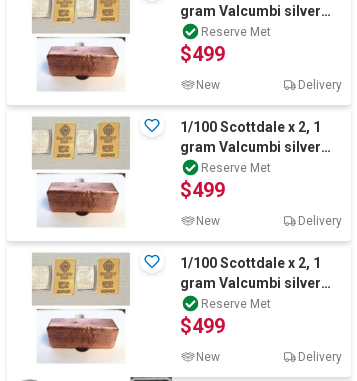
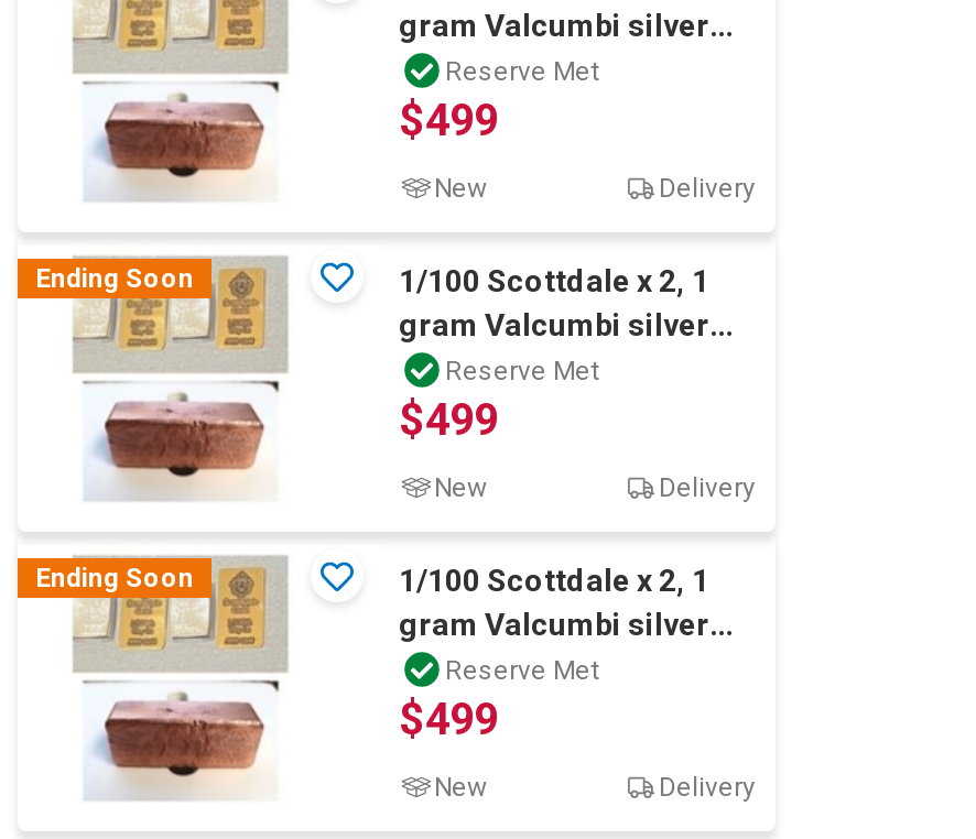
none -> [35,263,194,294] Ending Soon
none -> [35,563,194,593] Ending Soon

